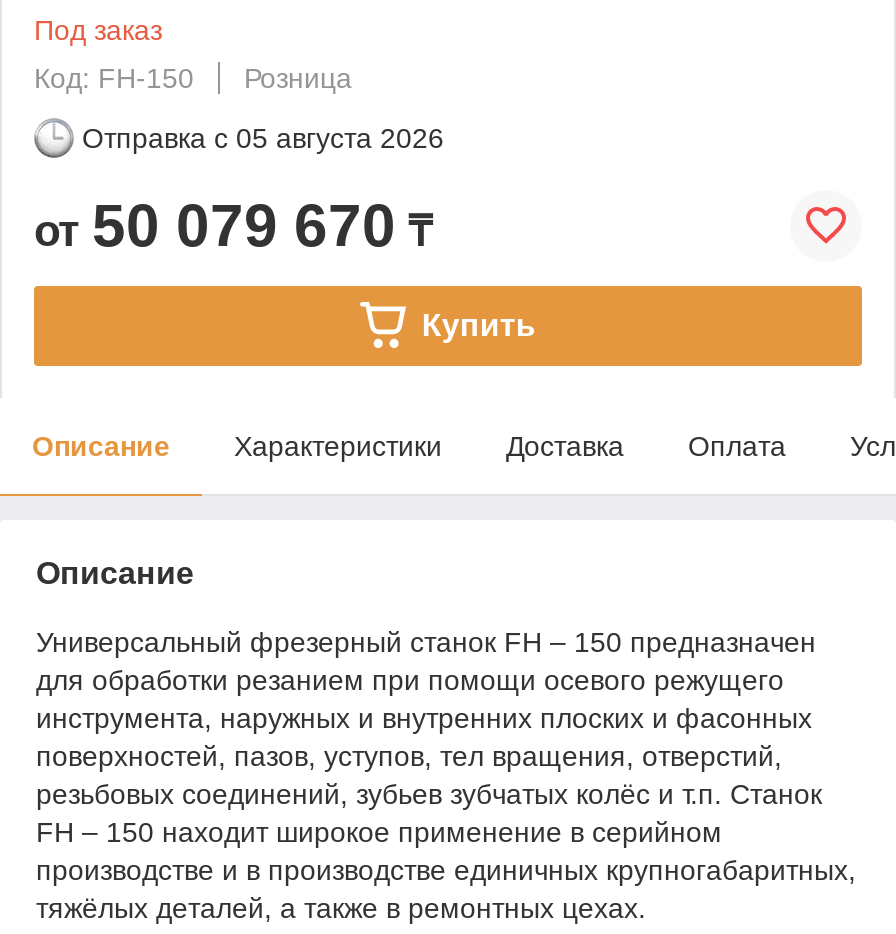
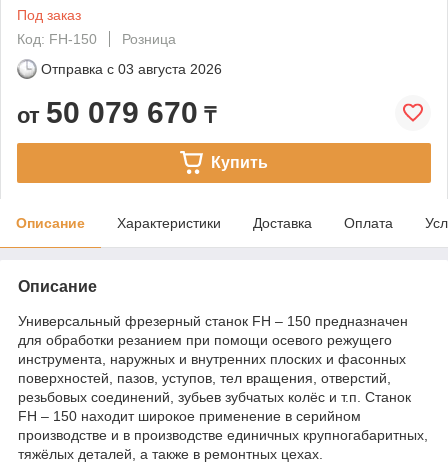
[82,122,444,154] Отправка с 05 августа 2026 -> [41,61,222,77] Отправка с 03 августа 2026

